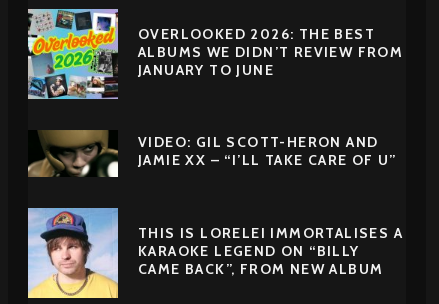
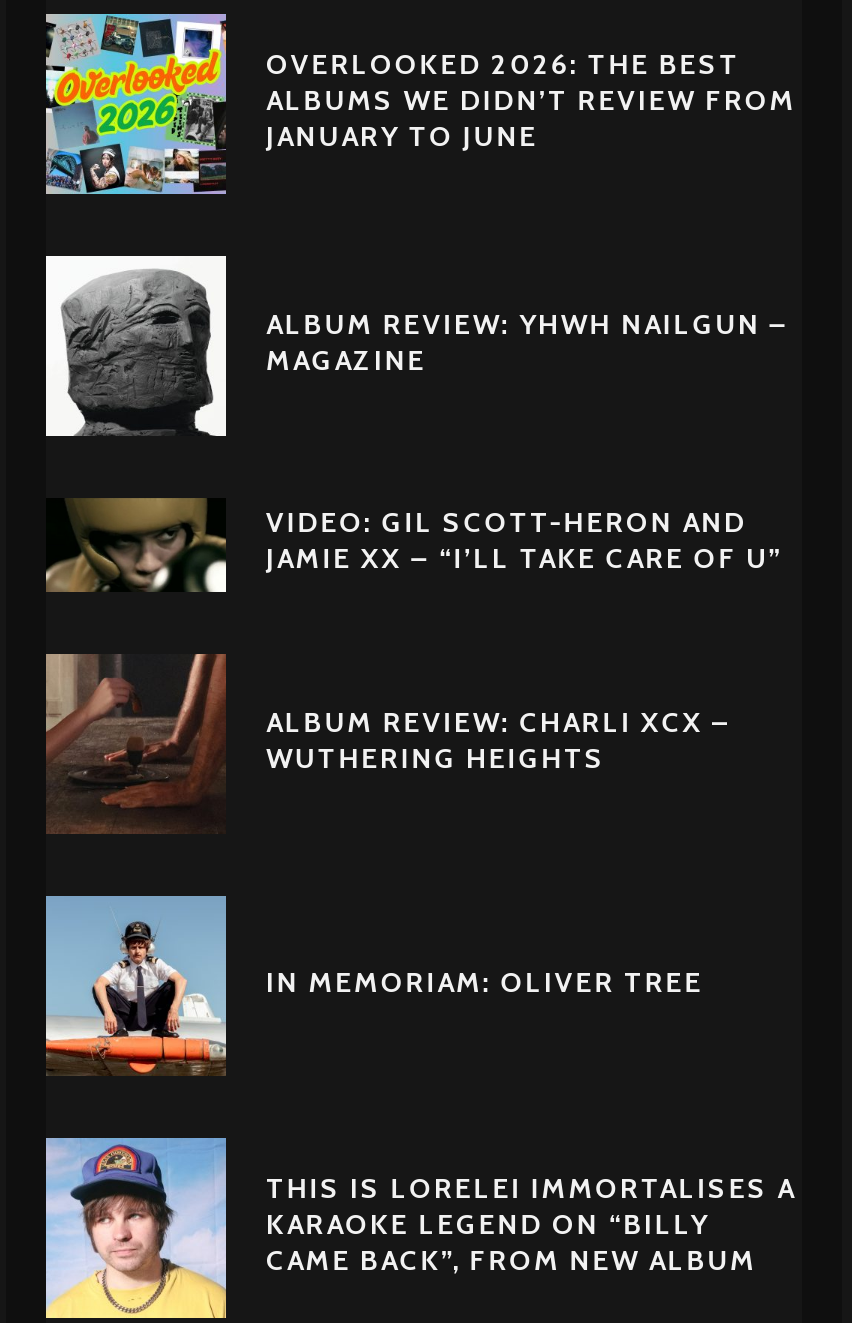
none -> [44,254,788,438] [image] | ALBUM REVIEW: YHWH NAILGUN – | MAGAZINE
none -> [44,652,731,834] [image] | ALBUM REVIEW: CHARLI XCX – | WUTHERING HEIGHTS
none -> [44,894,703,1076] [image] | IN MEMORIAM: OLIVER TREE

